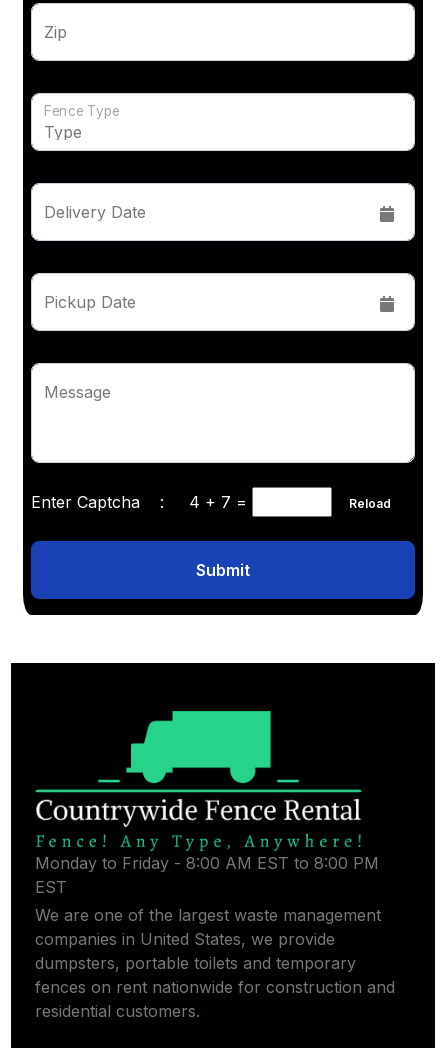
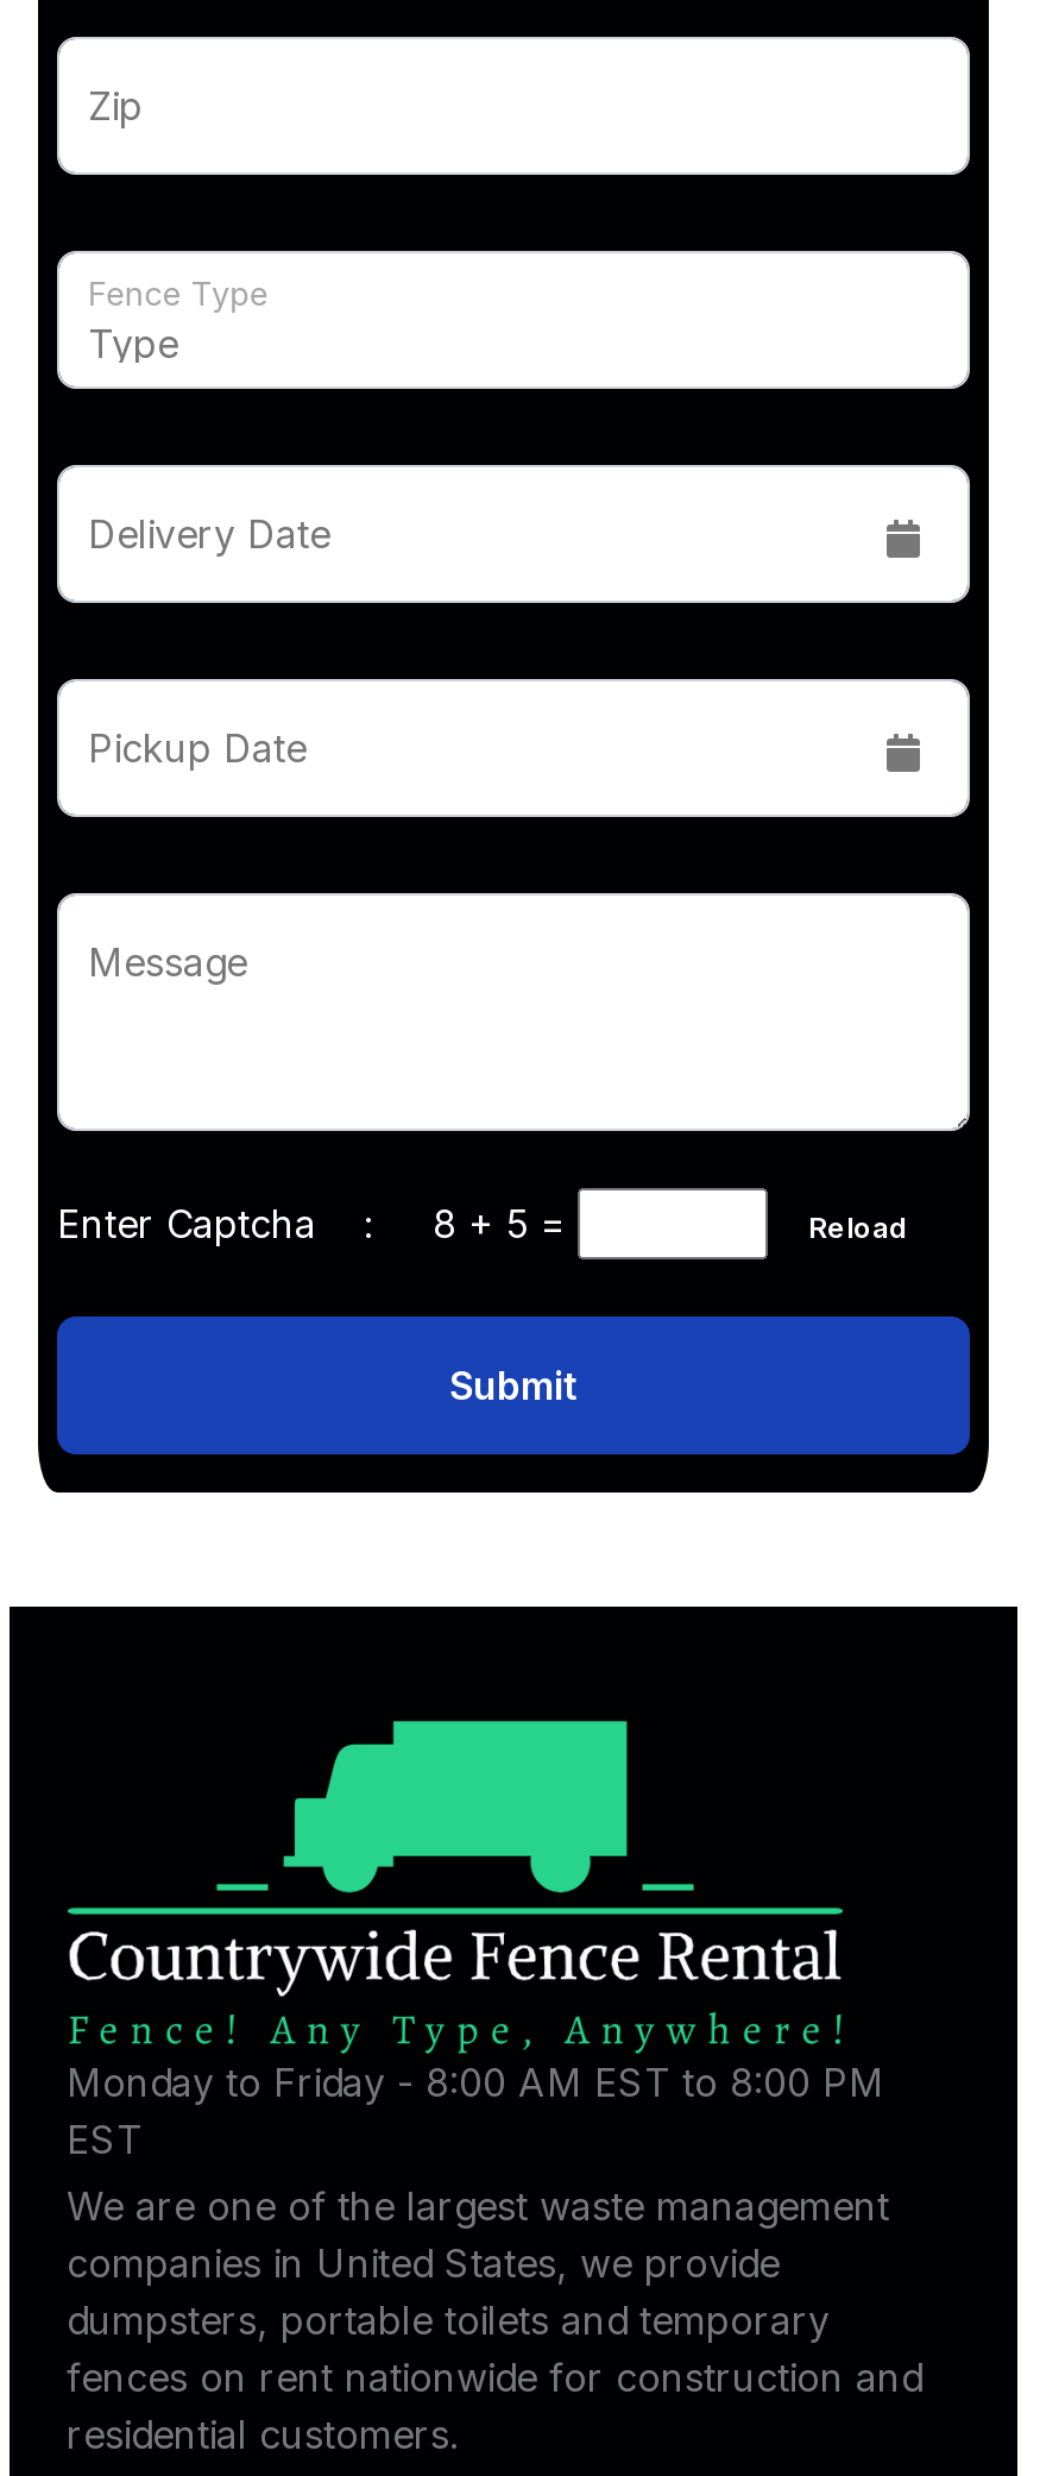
[31,492,252,512] Enter Captcha : 4 + 7 = -> [57,1200,578,1248] Enter Captcha : 8 + 5 =

